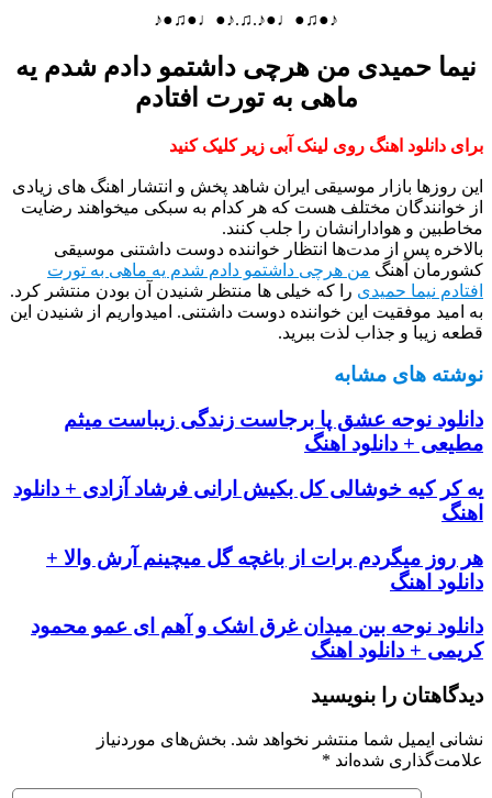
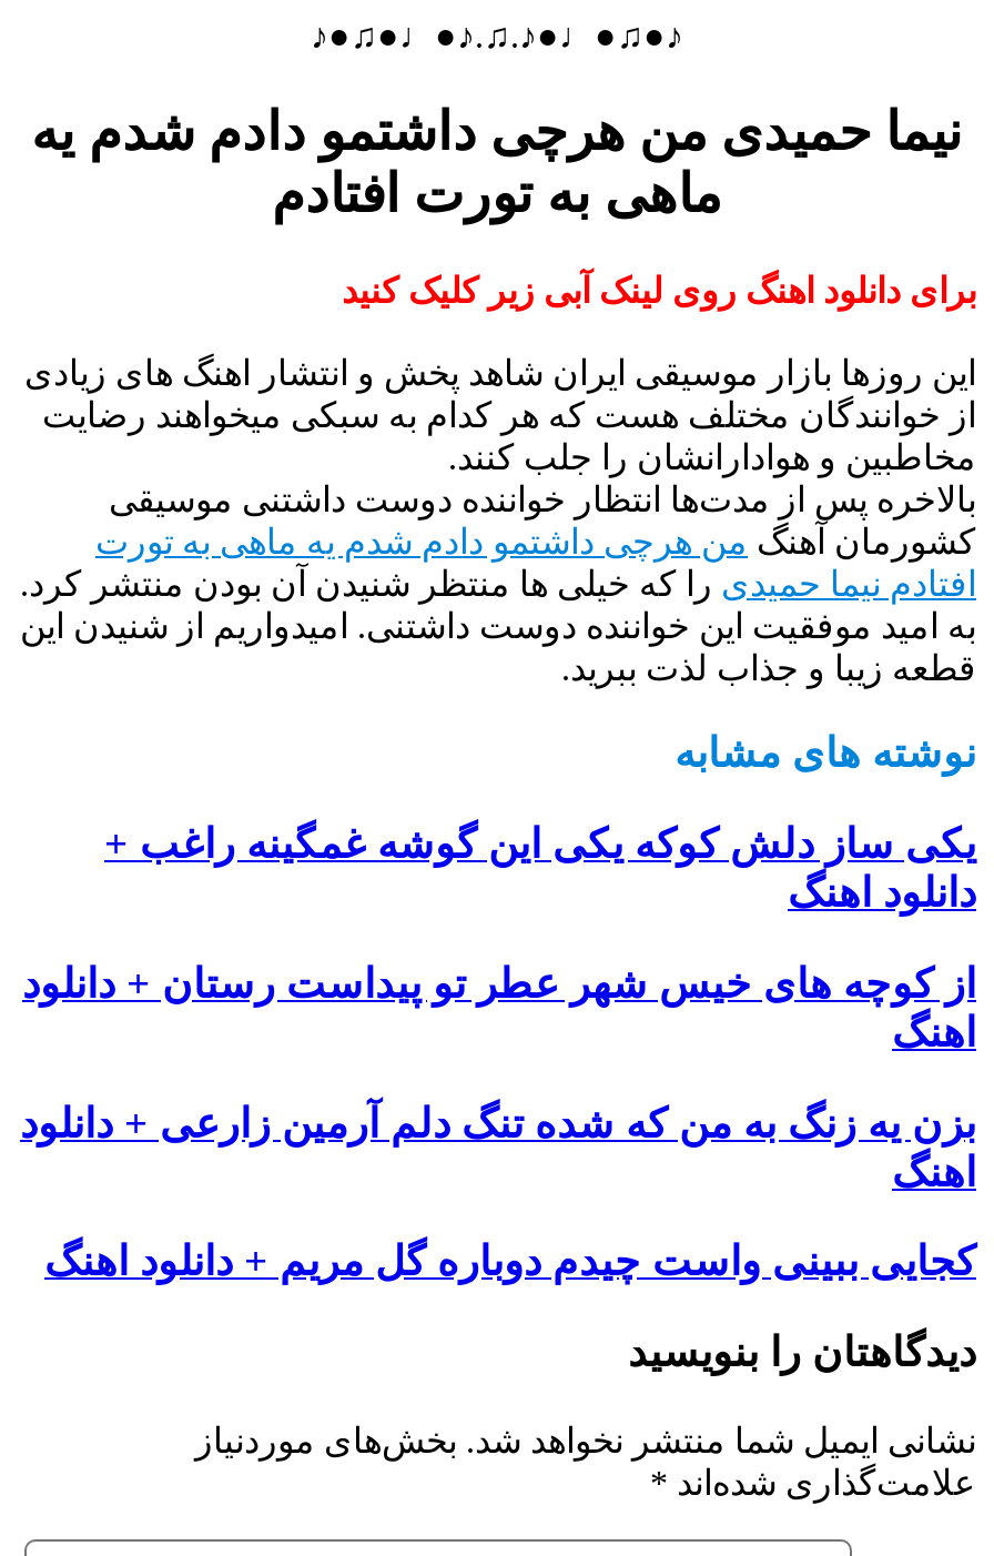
[64,408,483,455] دانلود نوحه عشق پا برجاست زندگی زیباست میثم | مطیعی + دانلود اهنگ -> [104,820,976,916] یکی ساز دلش کوکه یکی این گوشه غمگینه راغب + | دانلود اهنگ
[13,477,483,500] یه کر کیه خوشالی کل بکیش ارانی فرشاد آزادی + دانلود -> [22,960,976,1006] از کوچه های خیس شهر عطر تو پیداست رستان + دانلود
[46,546,483,593] هر روز میگردم برات از باغچه گل میچینم آرش والا + | دانلود اهنگ -> [20,1099,976,1194] بزن یه زنگ به من که شده تنگ دلم آرمین زارعی + دانلود | اهنگ
[31,615,483,662] دانلود نوحه بین میدان غرق اشک و آهم ای عمو محمود | کریمی + دانلود اهنگ -> [44,1238,976,1285] کجایی ببینی واست چیدم دوباره گل مریم + دانلود اهنگ

